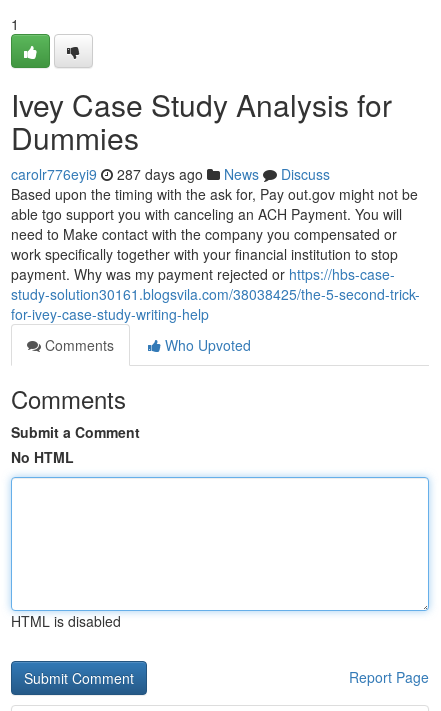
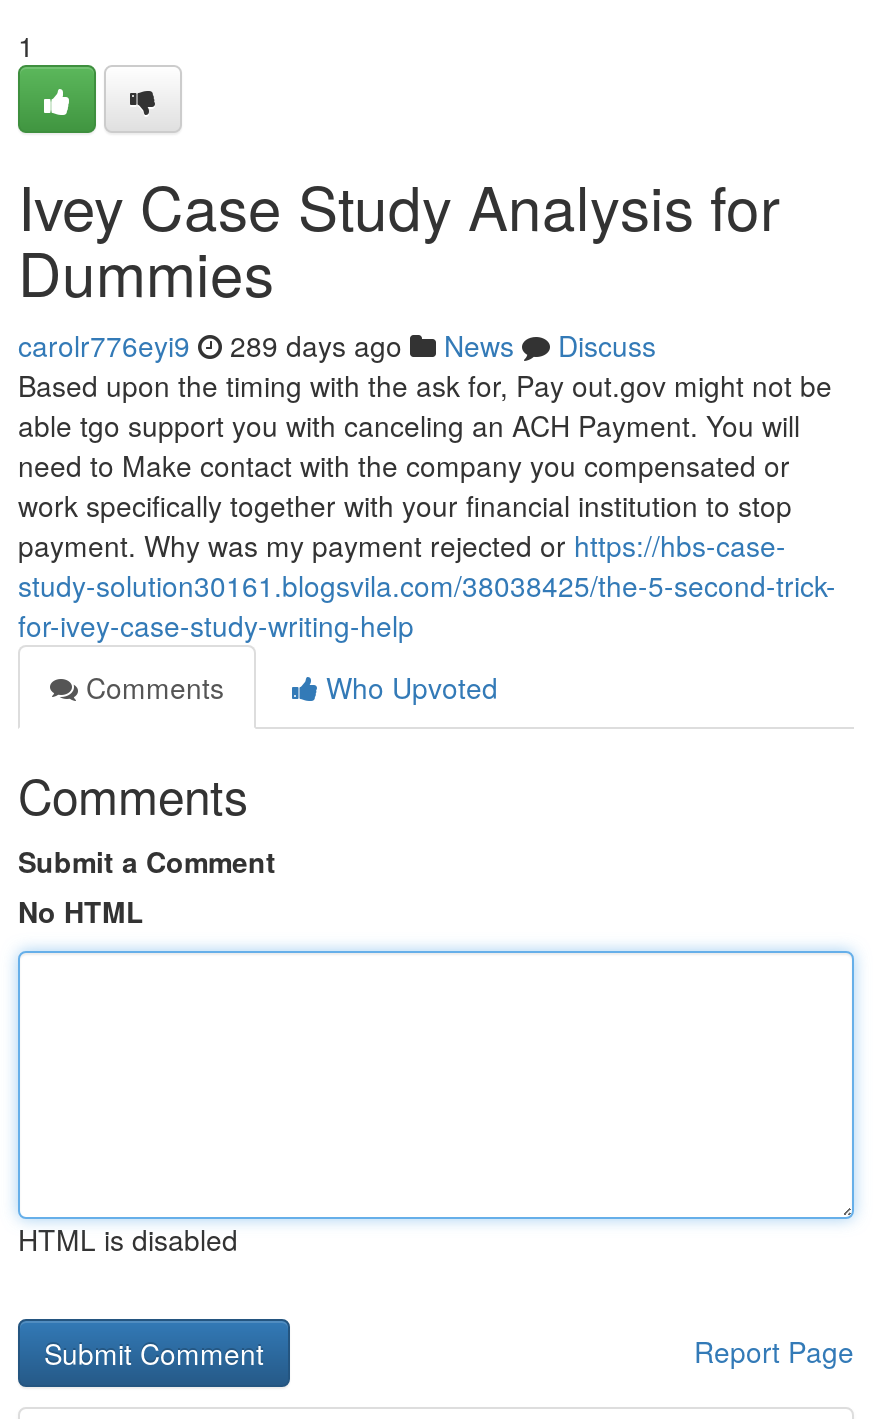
[11,164,330,184] carolr776eyi9 287 days ago News Discuss -> [18,325,656,365] carolr776eyi9 289 days ago News Discuss

